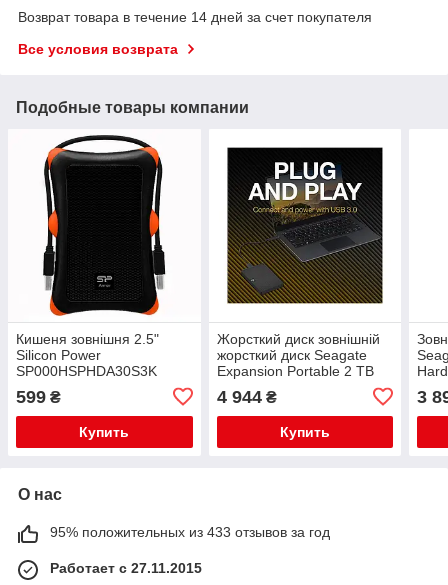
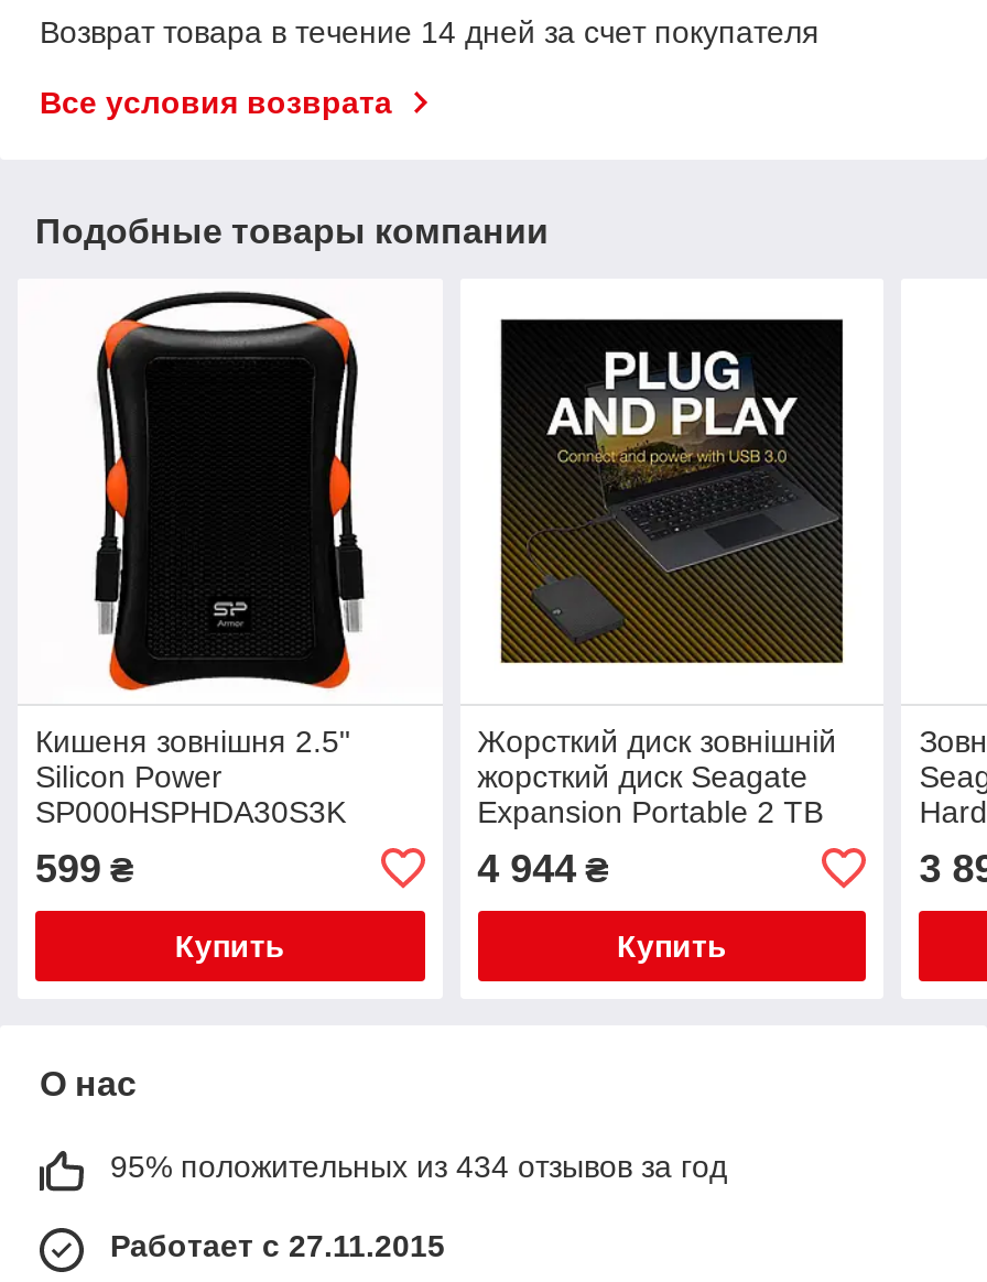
[50,524,330,540] 95% положительных из 433 отзывов за год -> [110,1148,727,1184] 95% положительных из 434 отзывов за год

